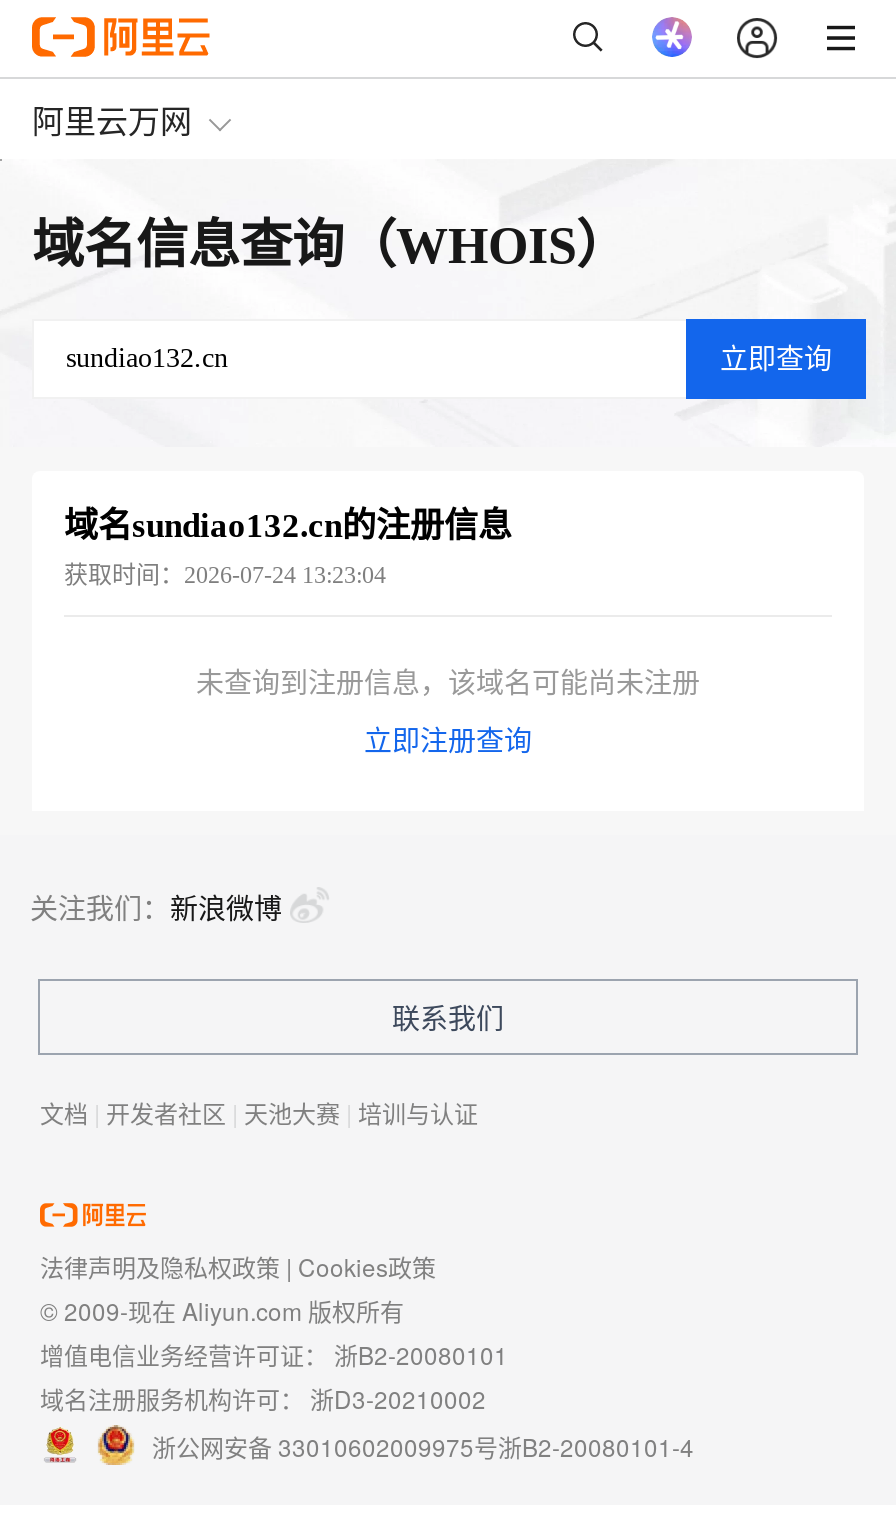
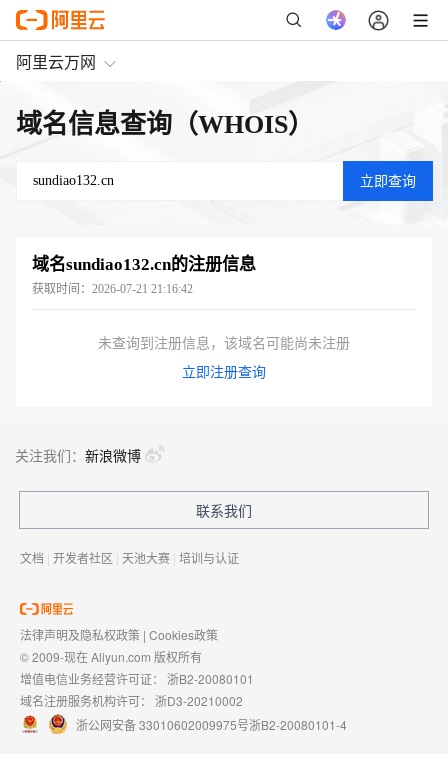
[64,561,386,589] 获取时间：2026-07-24 13:23:04 -> [32,282,193,296] 获取时间：2026-07-21 21:16:42

